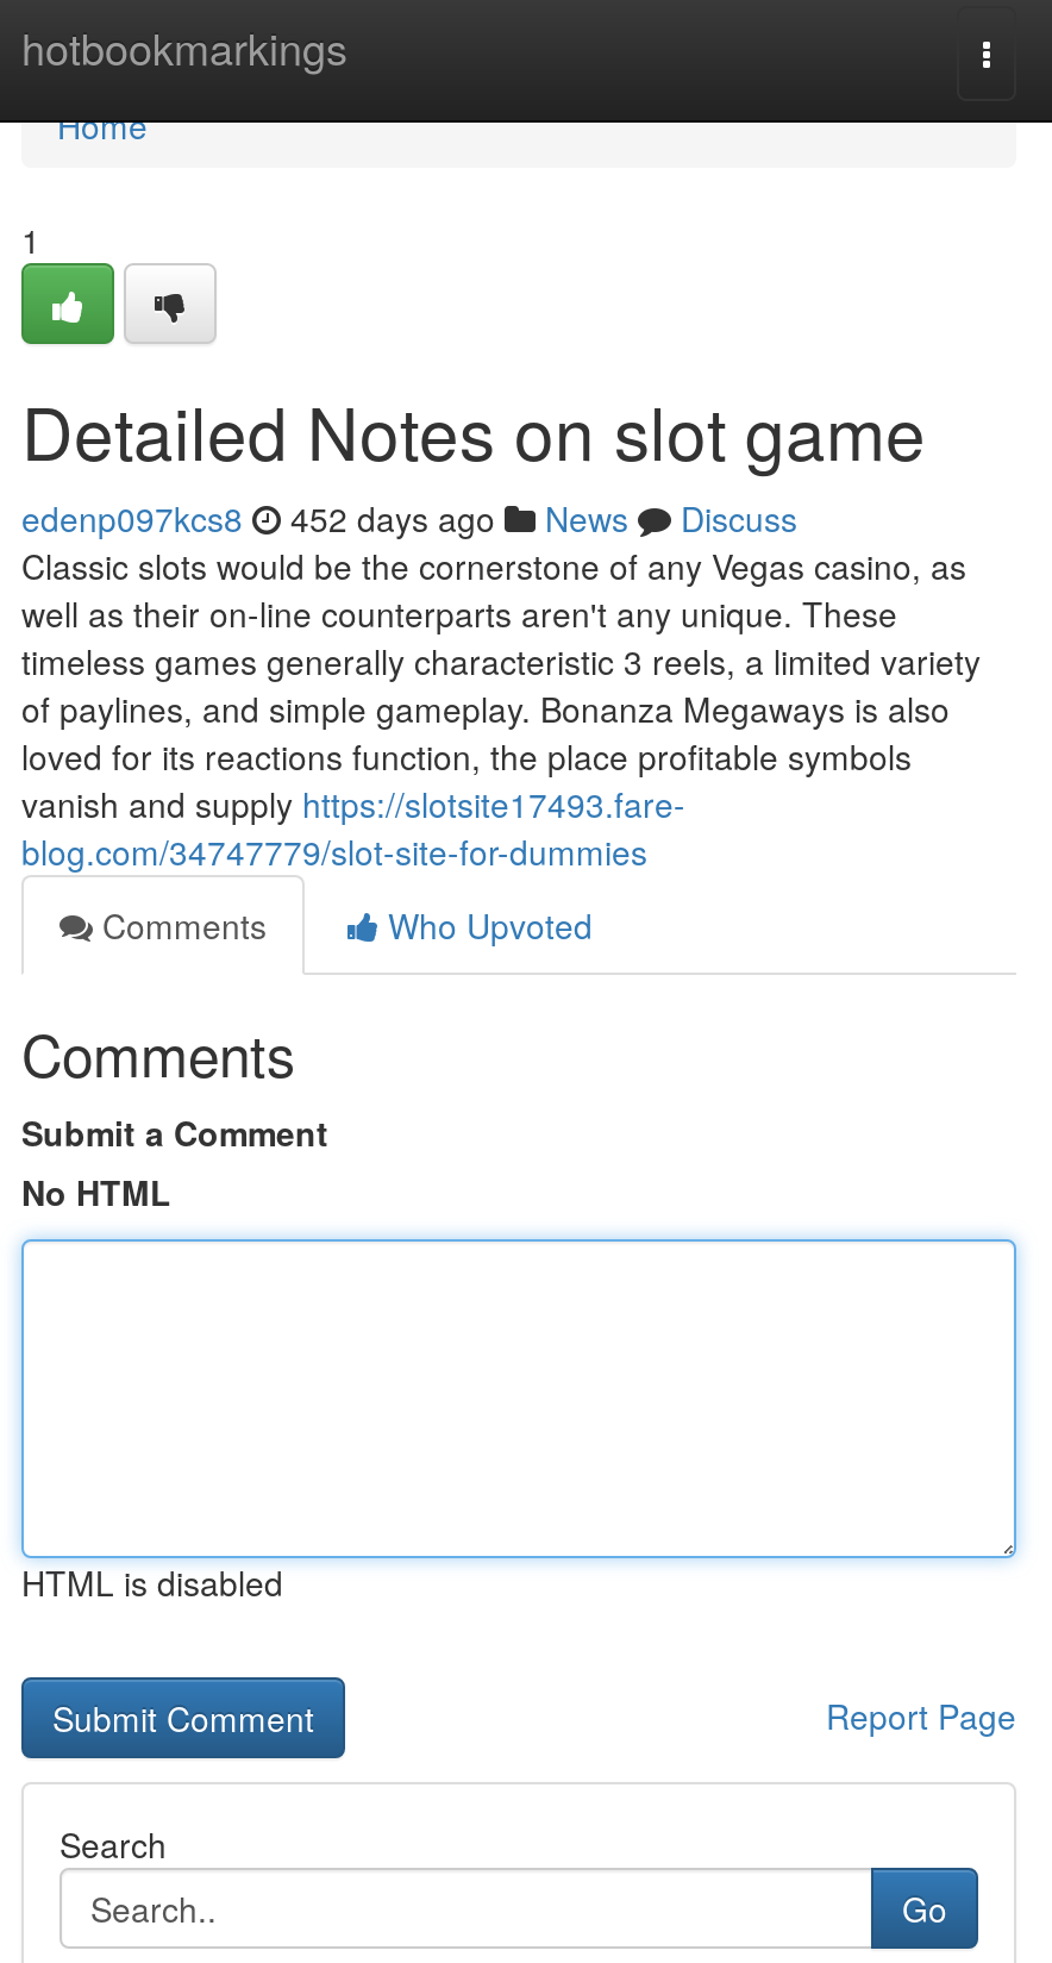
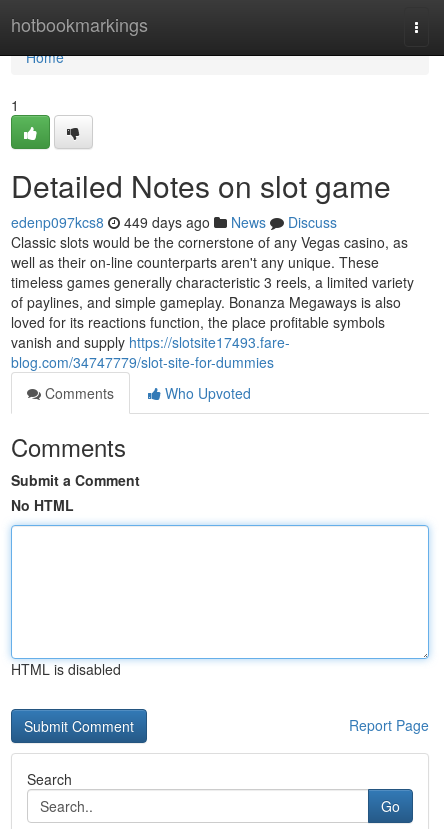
[21,494,797,542] edenp097kcs8 452 days ago News Discuss -> [11,212,337,232] edenp097kcs8 449 days ago News Discuss

